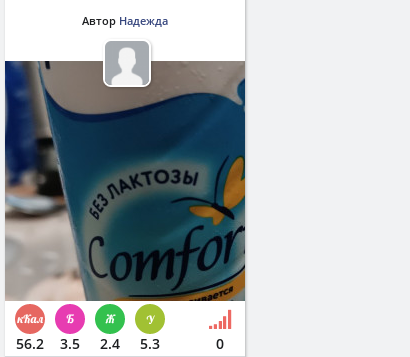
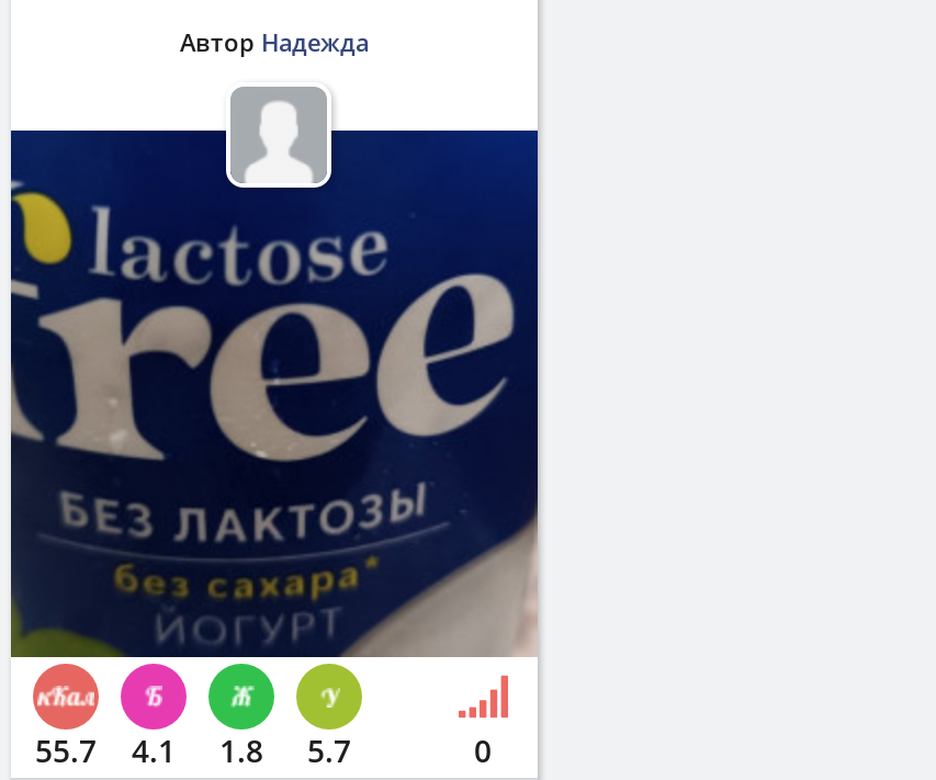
[4,60,246,353] [image] | 56.2 -> [9,128,540,771] [image] | 55.7
[60,334,80,353] 3.5 -> [132,729,176,771] 4.1
[100,334,120,353] 2.4 -> [219,729,263,771] 1.8
[140,334,160,353] 5.3 -> [307,729,351,771] 5.7

